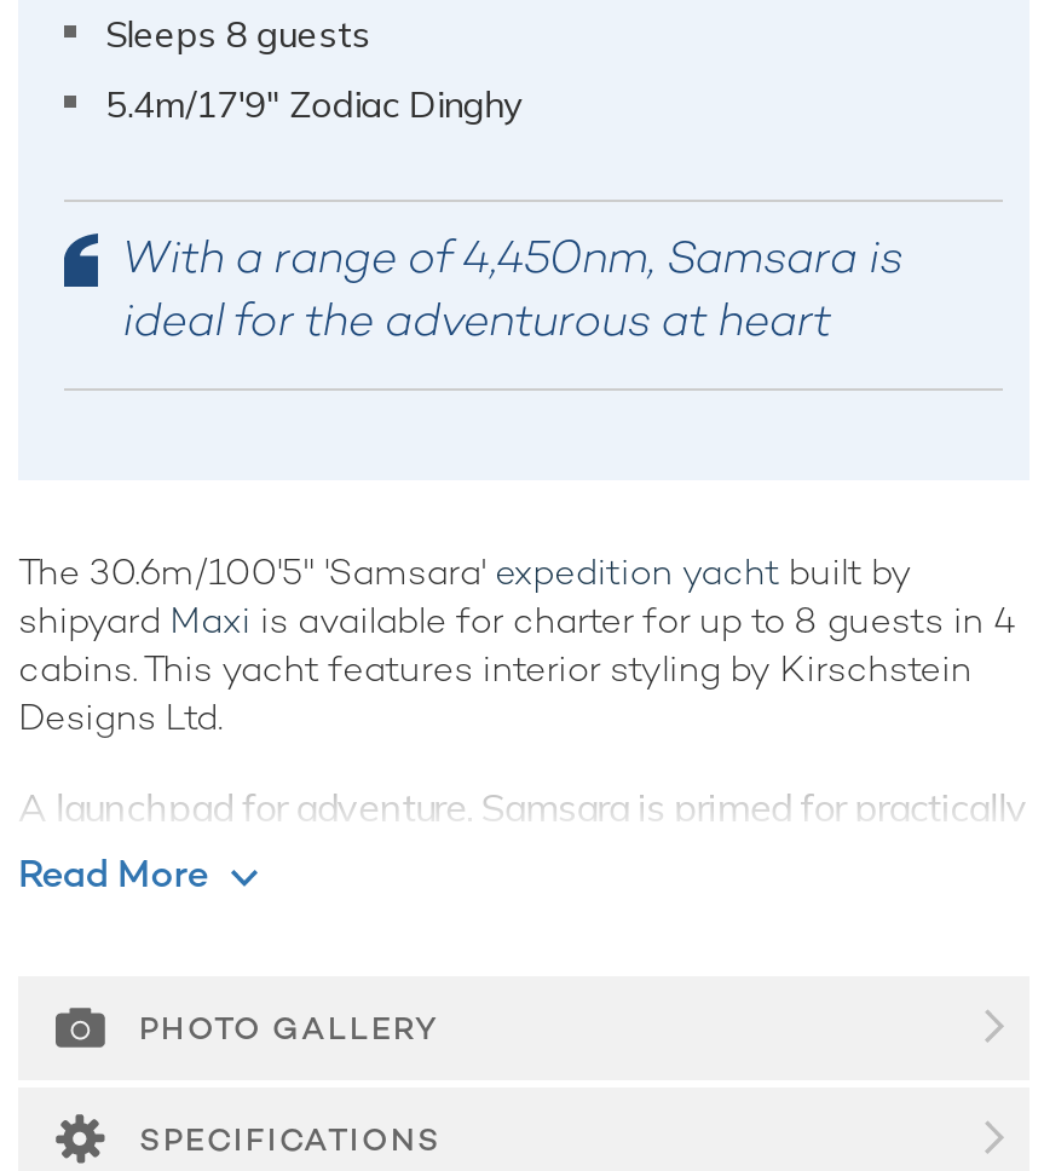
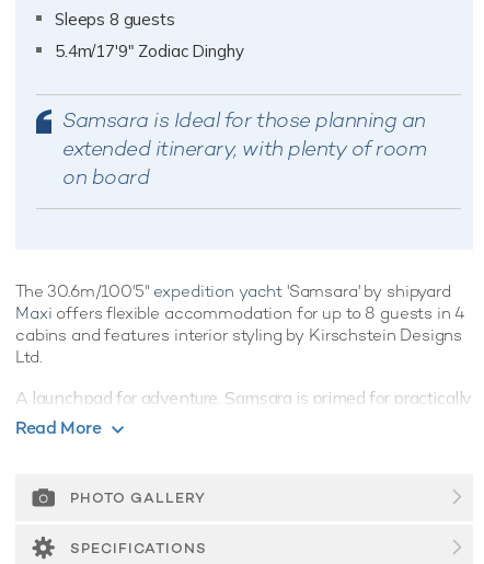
[122,226,902,349] With a range of 4,450nm, Samsara is | ideal for the adventurous at heart -> [62,106,427,190] Samsara is Ideal for those planning an | extended itinerary, with plenty of room | on board
[18,548,1017,739] The 30.6m/100'5" 'Samsara' expedition yacht built by | shipyard Maxi is available for charter for up to 8 guests in 4 | cabins. This yacht features interior styling by Kirschstein | Designs Ltd. -> [15,280,466,367] The 30.6m/100'5" expedition yacht 'Samsara' by shipyard | Maxi offers flexible accommodation for up to 8 guests in 4 | cabins and features interior styling by Kirschstein Designs | Ltd.

